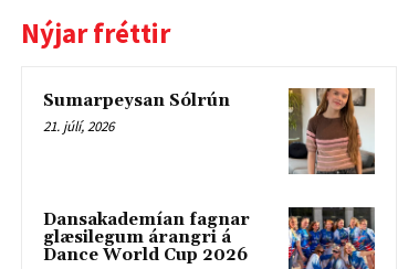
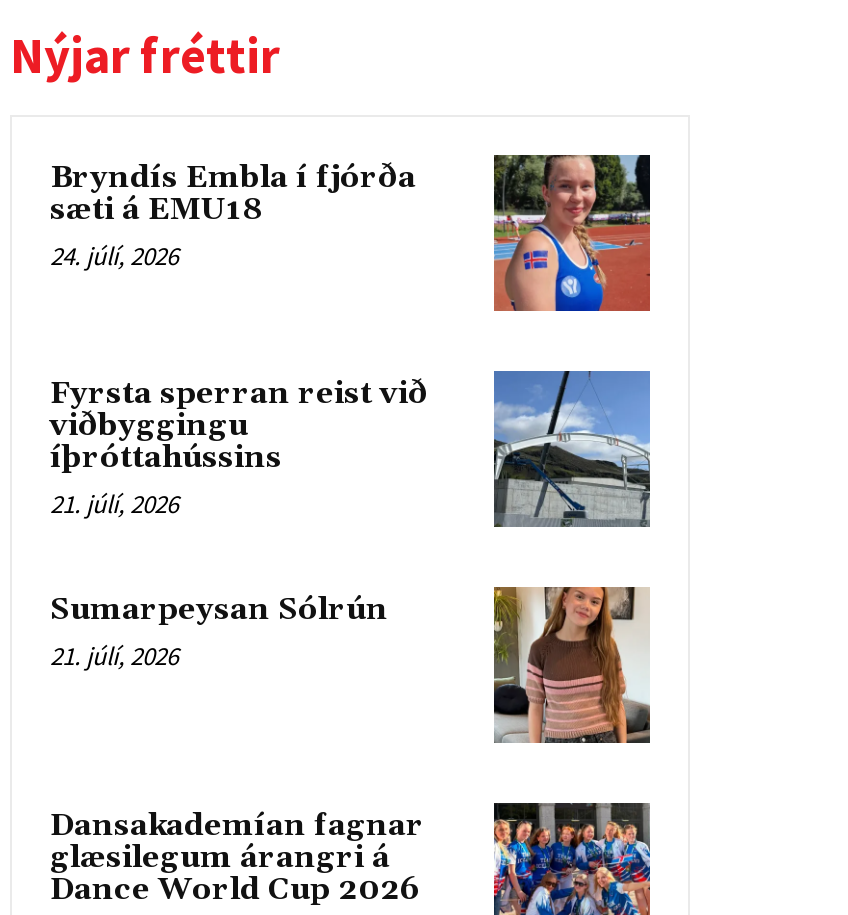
none -> [50,153,652,313] [image] | Bryndís Embla í fjórða | sæti á EMU18 | 24. júlí, 2026
none -> [50,369,652,529] [image] | Fyrsta sperran reist við | viðbyggingu | íþróttahússins | 21. júlí, 2026

